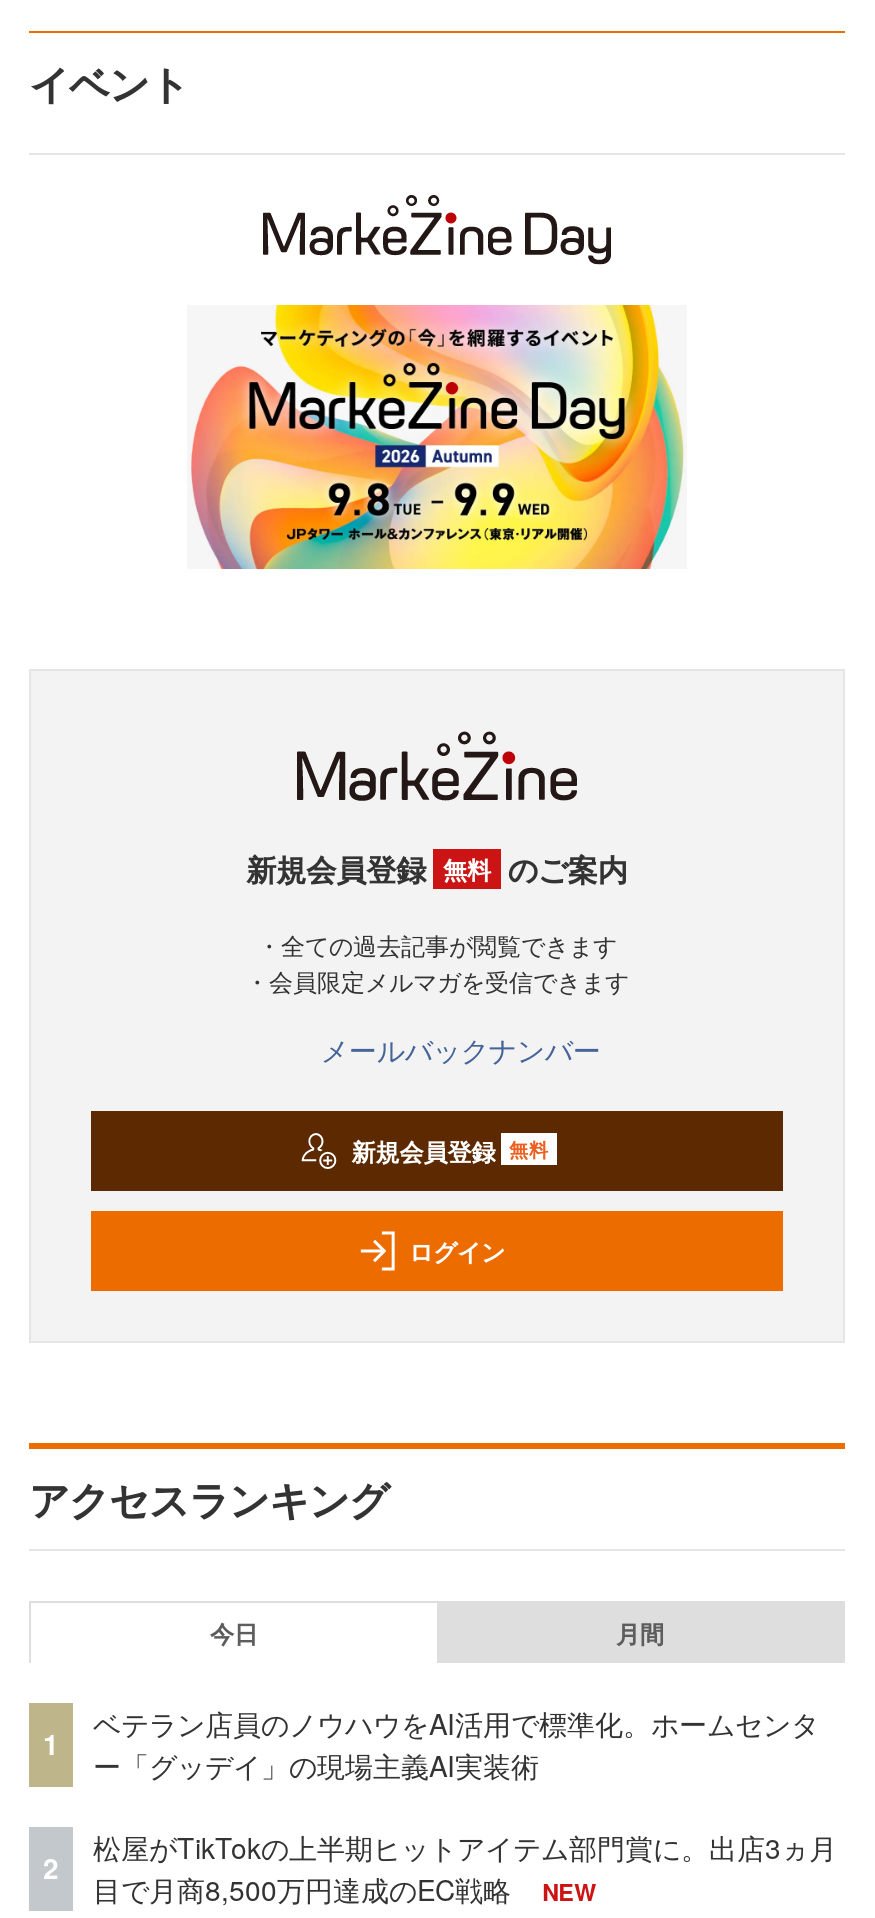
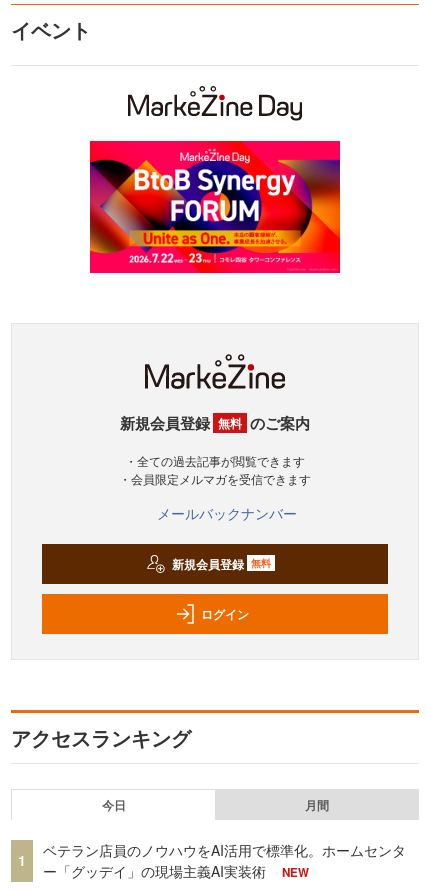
[187,303,687,571] [image] -> [89,140,341,274] [image]
[93,1826,837,1908] 松屋がTikTokの上半期ヒットアイテム部門賞に。出店3ヵ月 | 目で月商8,500万円達成のEC戦略 -> none
[43,1847,59,1887] 2 -> none

